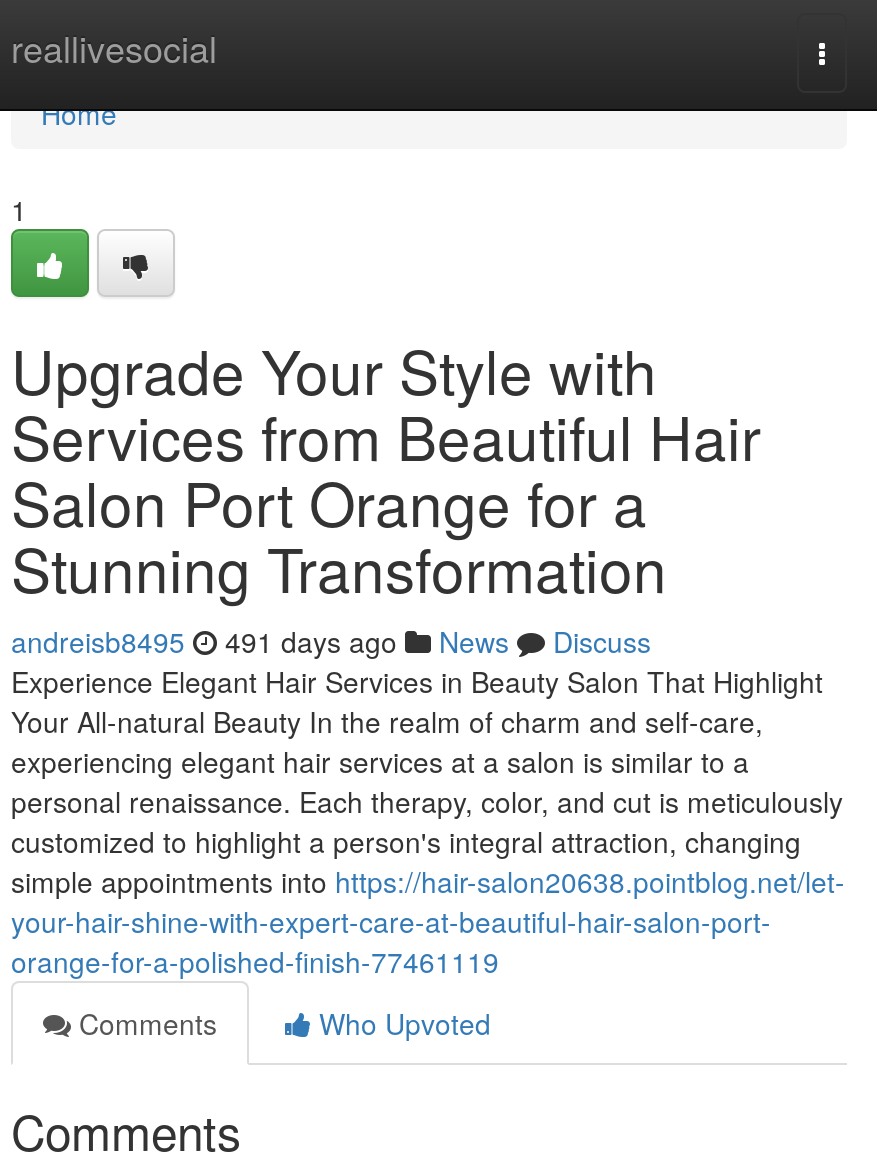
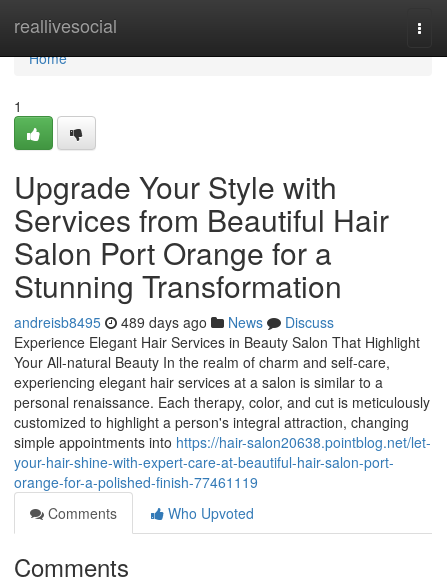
[11,621,651,661] andreisb8495 491 days ago News Discuss -> [14,312,334,332] andreisb8495 489 days ago News Discuss

